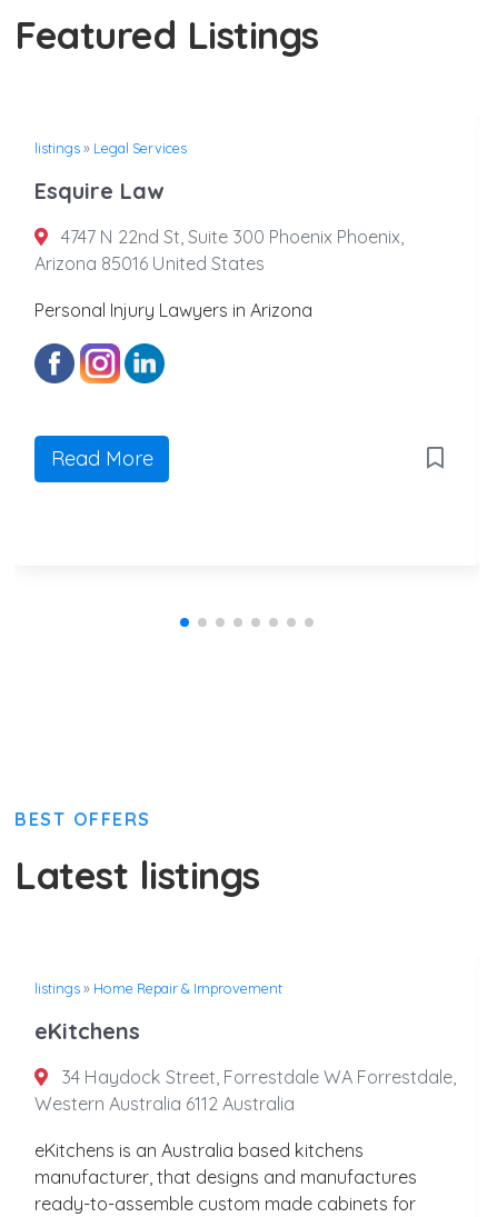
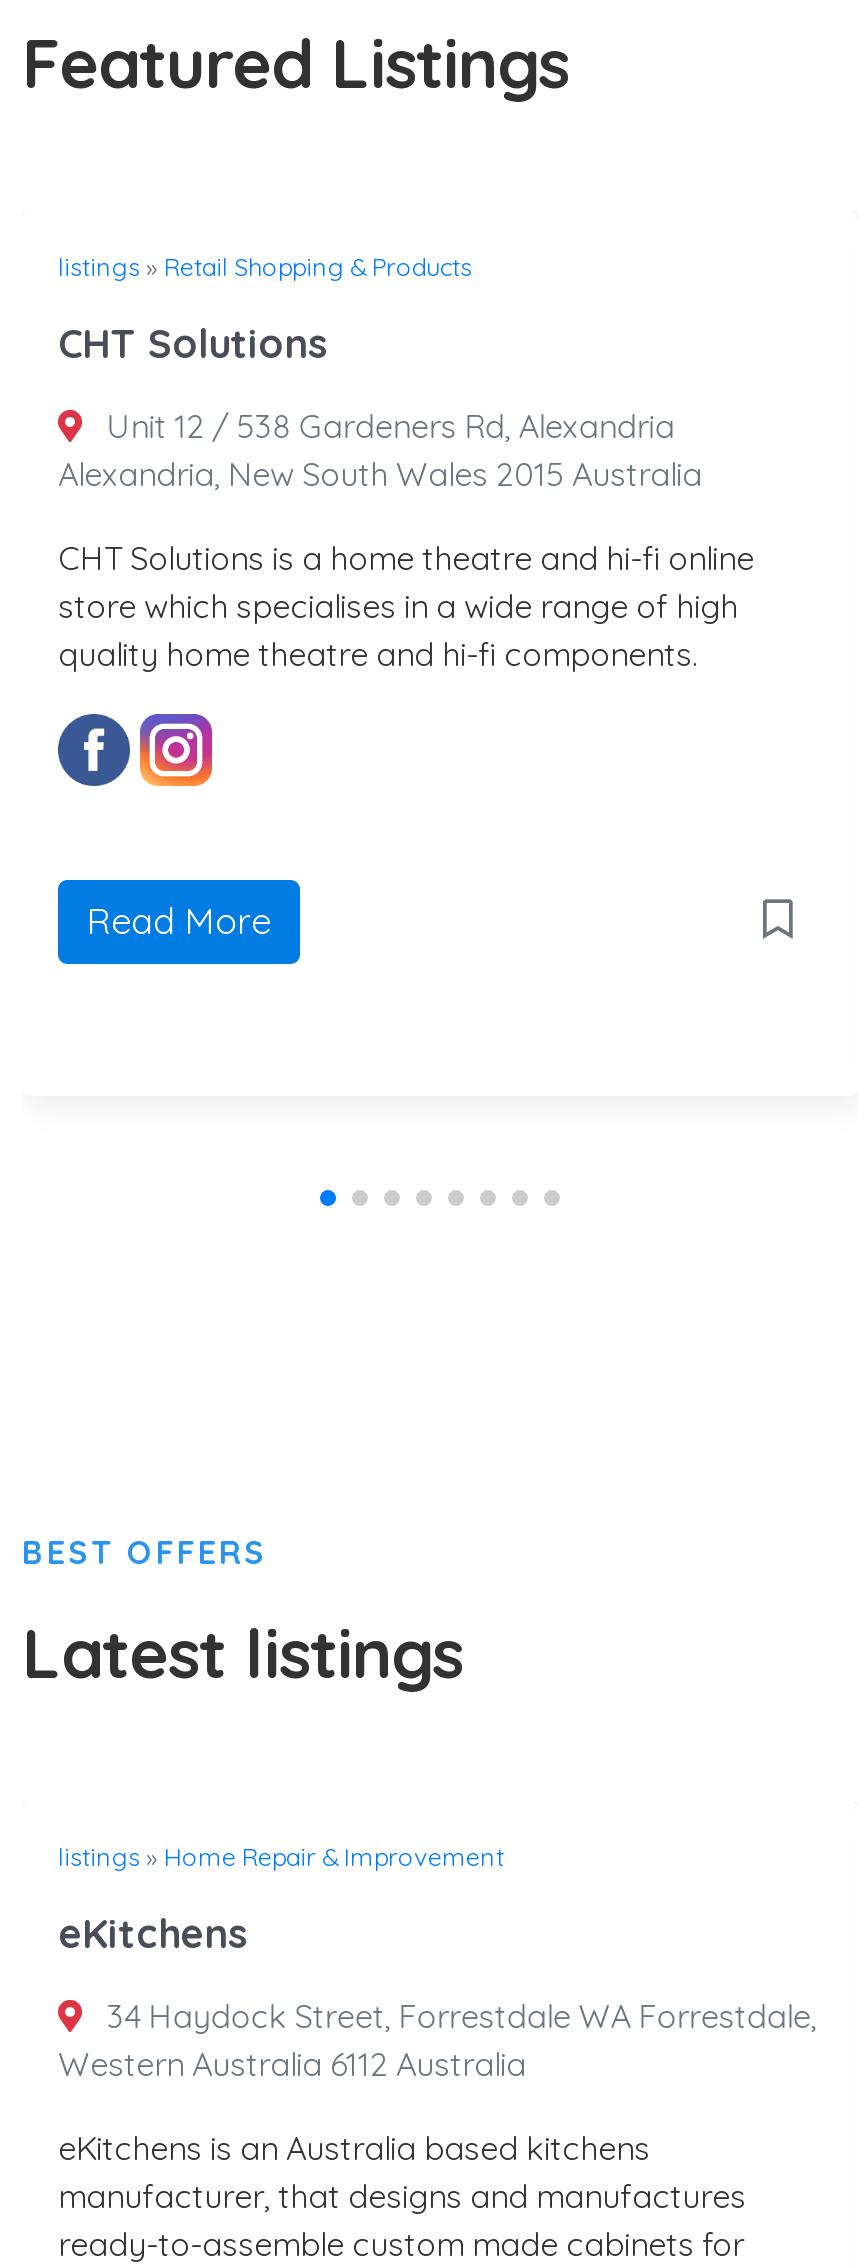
[34,139,187,157] listings» Legal Services -> [58,250,472,282] listings» Retail Shopping & Products
[34,177,163,205] Esquire Law -> [58,318,328,368] CHT Solutions
[34,226,404,275] 4747 N 22nd St, Suite 300 Phoenix Phoenix, | Arizona 85016 United States -> [58,406,702,494] Unit 12 / 538 Gardeners Rd, Alexandria | Alexandria, New South Wales 2015 Australia
[34,299,312,321] Personal Injury Lawyers in Arizona -> [58,538,754,674] CHT Solutions is a home theatre and hi-fi online | store which specialises in a wide range of high | quality home theatre and hi-fi components.

